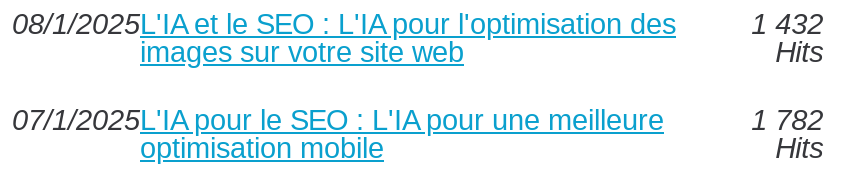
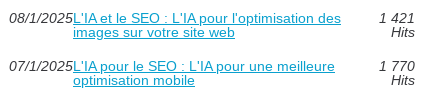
[751,9,823,41] 1 432 -> [379,10,415,26] 1 421
[751,105,823,137] 1 782 -> [379,58,415,74] 1 770

